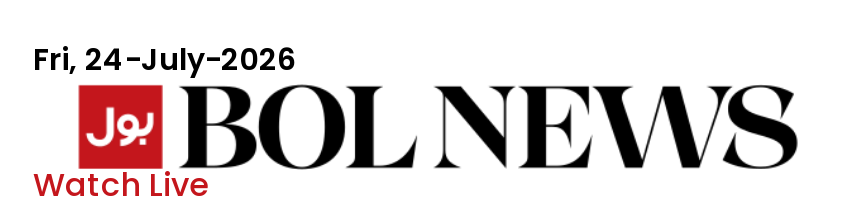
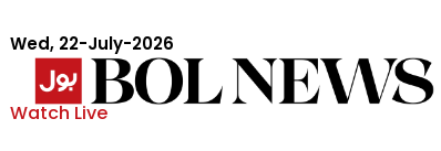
[33,38,297,80] Fri, 24-July-2026 -> [10,32,174,55] Wed, 22-July-2026

